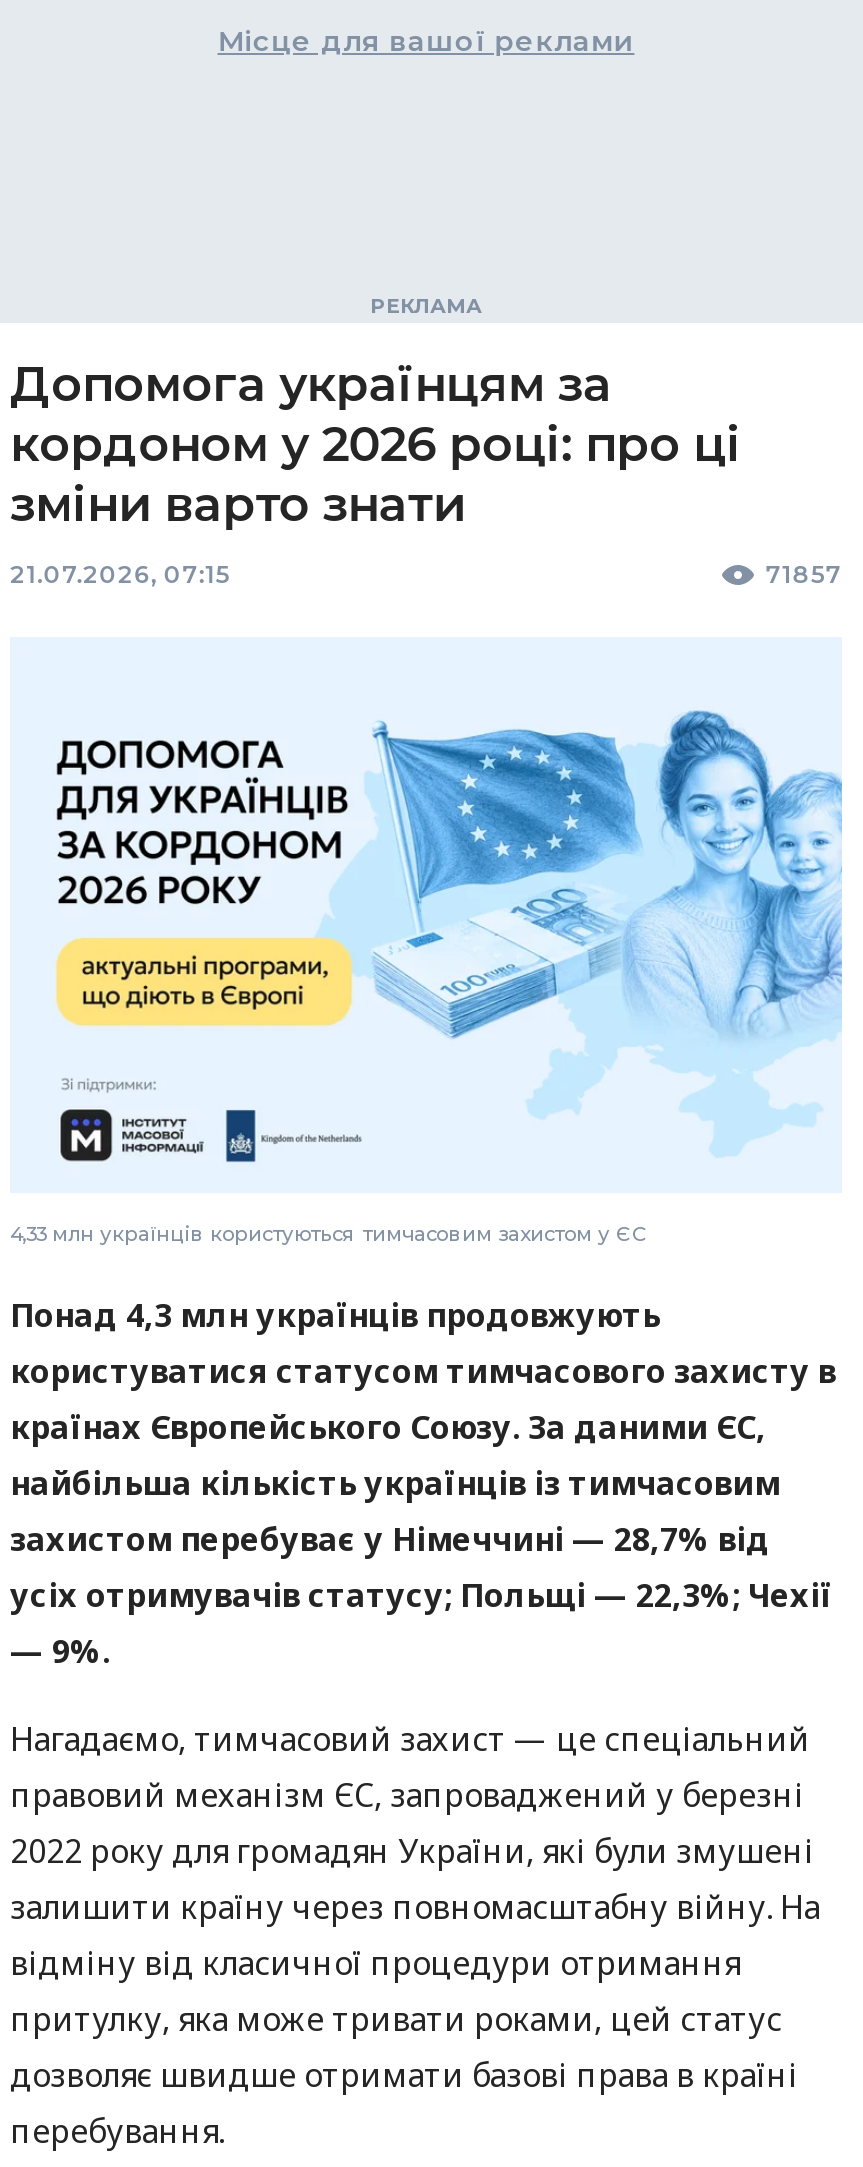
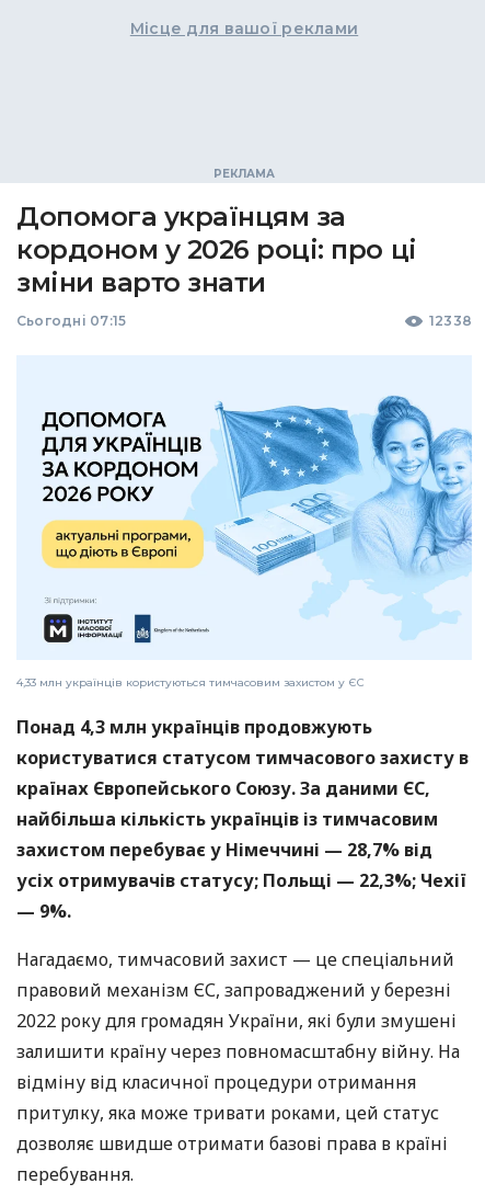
[10,560,842,590] 21.07.2026, 07:15 | 71857 -> [16,313,472,329] Сьогодні 07:15 | 12338

